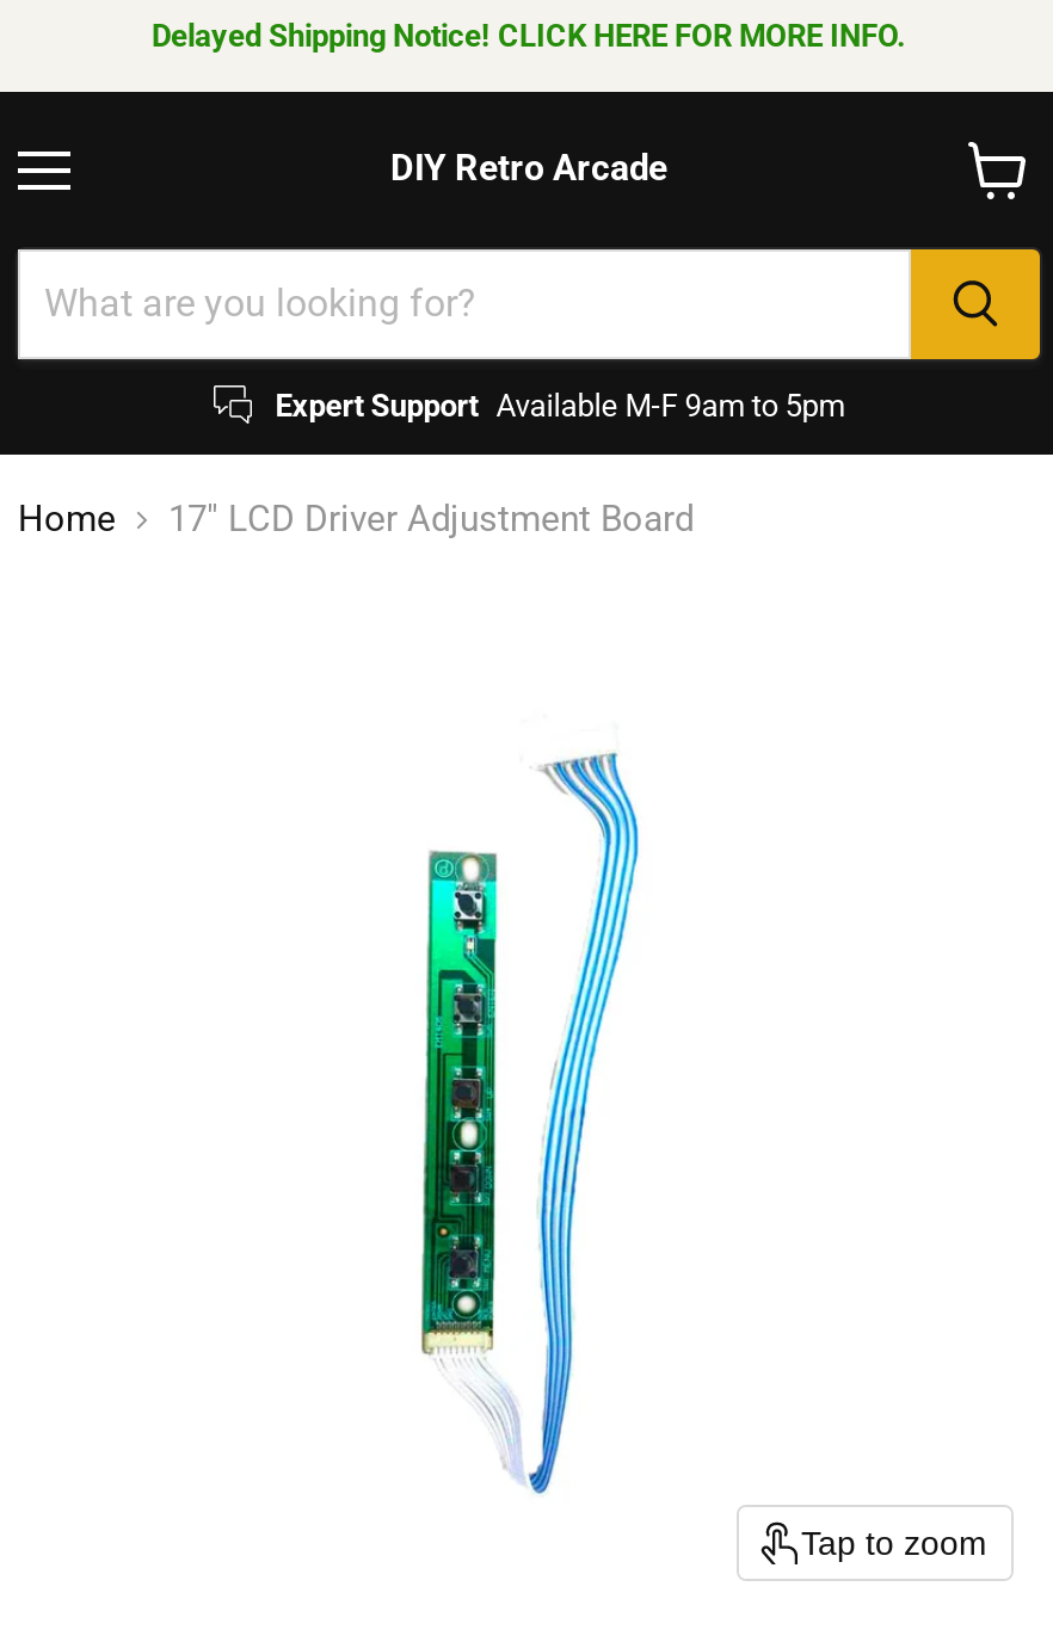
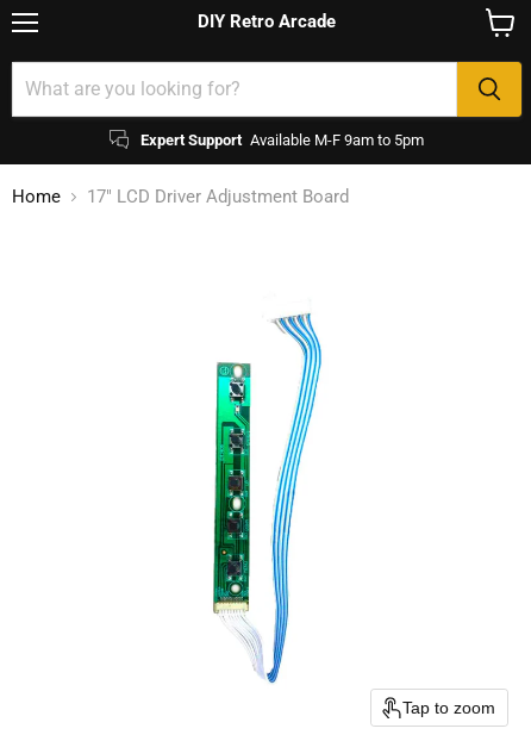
[152,18,906,54] Delayed Shipping Notice! CLICK HERE FOR MORE INFO. -> none

